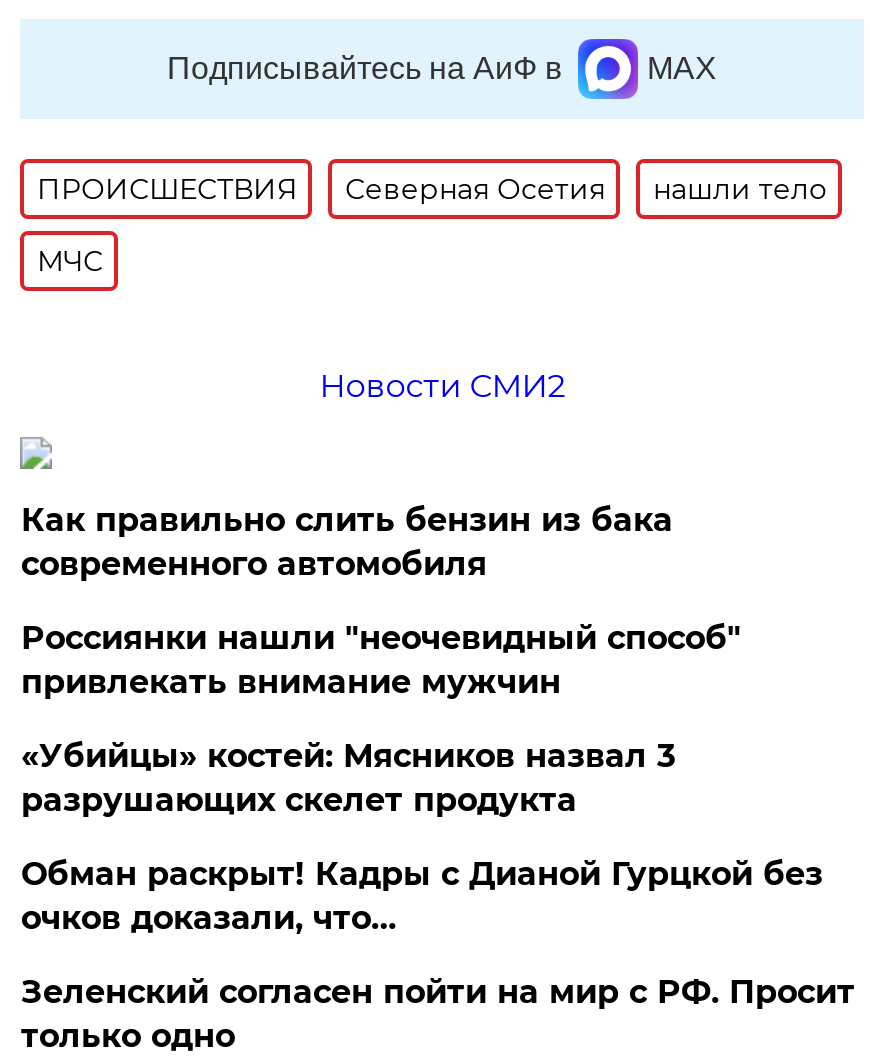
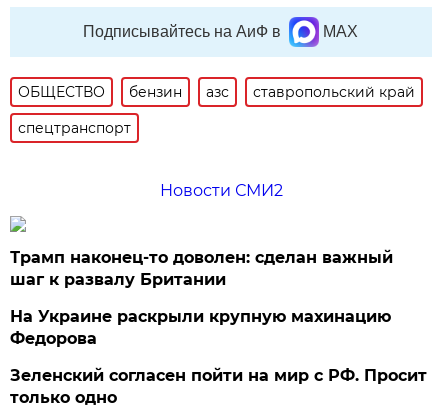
[37,171,827,207] ПРОИСШЕСТВИЯ | Северная Осетия | нашли тело -> [18,83,415,101] ОБЩЕСТВО | бензин | азс | ставропольский край
[37,243,103,279] МЧС -> [18,119,131,137] спецтранспорт
[21,501,823,937] Как правильно слить бензин из бака | современного автомобиля | Россиянки нашли "неочевидный способ" | привлекать внимание мужчин | «Убийцы» костей: Мясников назвал 3 | разрушающих скелет продукта | Обман раскрыт! Кадры с Дианой Гурцкой без | очков доказали, что… -> [10,248,393,348] Трамп наконец-то доволен: сделан важный | шаг к развалу Британии | На Украине раскрыли крупную махинацию | Федорова

